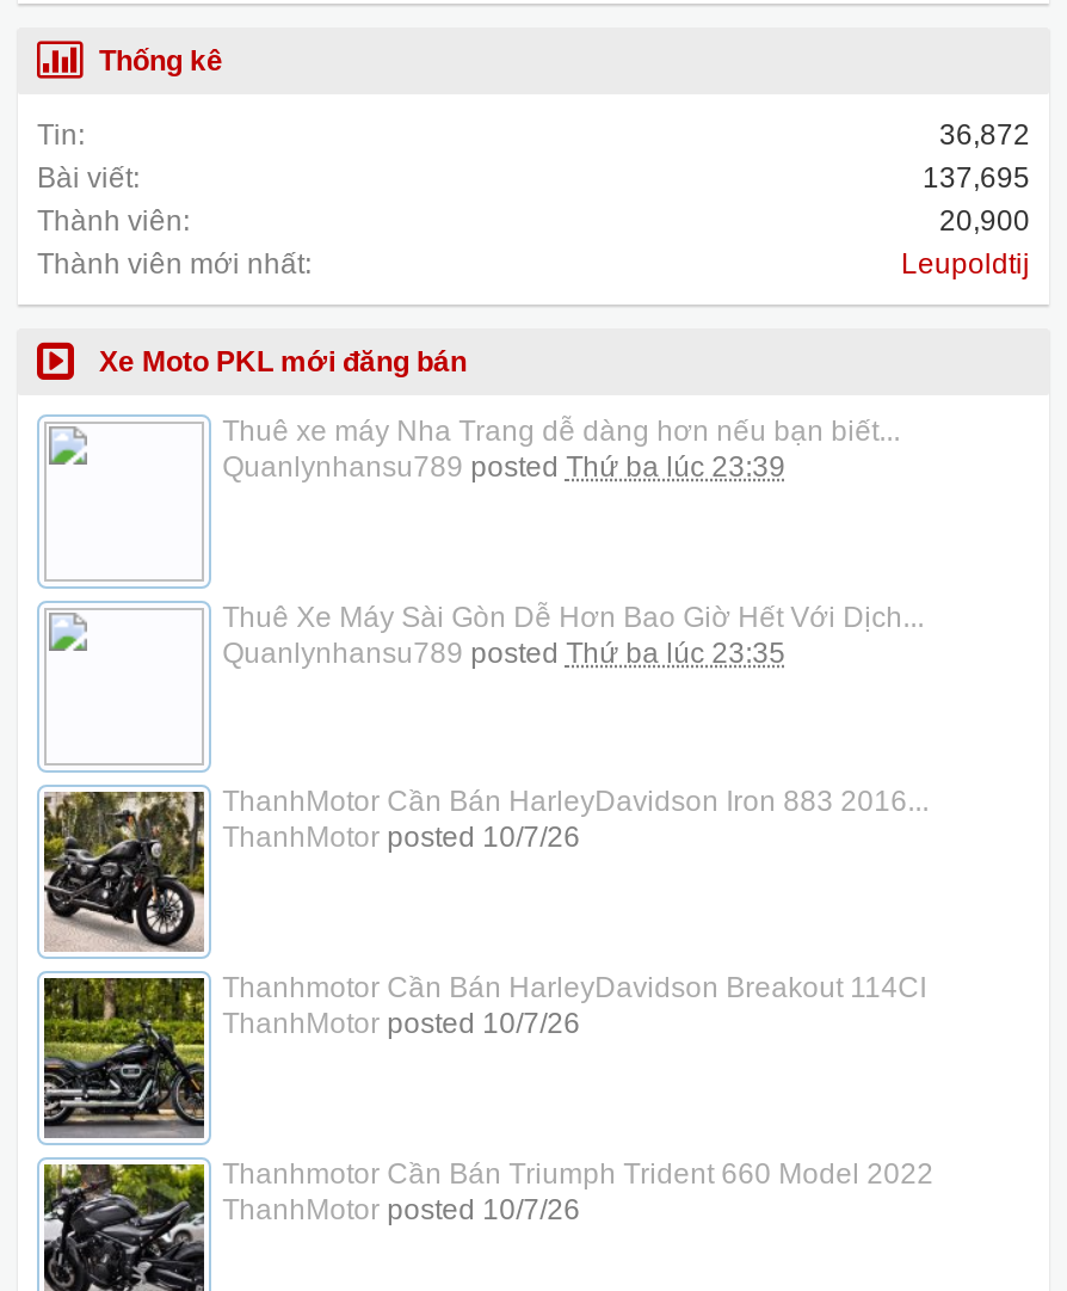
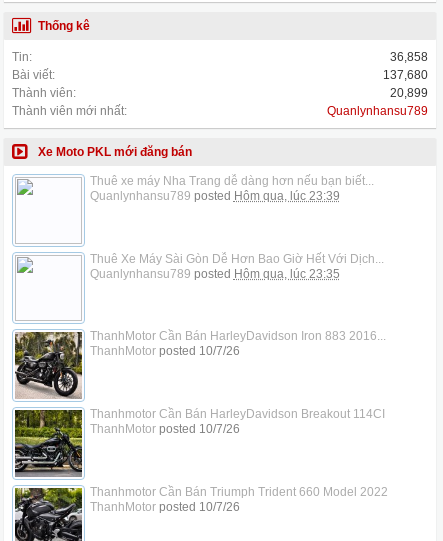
[939,118,1030,152] 36,872 -> [390,50,428,64] 36,858
[923,161,1030,195] 137,695 -> [383,68,428,82] 137,680
[939,204,1030,238] 20,900 -> [390,86,428,100] 20,899
[901,247,1030,281] Leupoldtij -> [327,104,428,118] Quanlynhansu789
[222,450,786,484] Quanlynhansu789 posted Thứ ba lúc 23:39 -> [90,189,340,203] Quanlynhansu789 posted Hôm qua, lúc 23:39
[222,636,786,669] Quanlynhansu789 posted Thứ ba lúc 23:35 -> [90,267,340,281] Quanlynhansu789 posted Hôm qua, lúc 23:35

